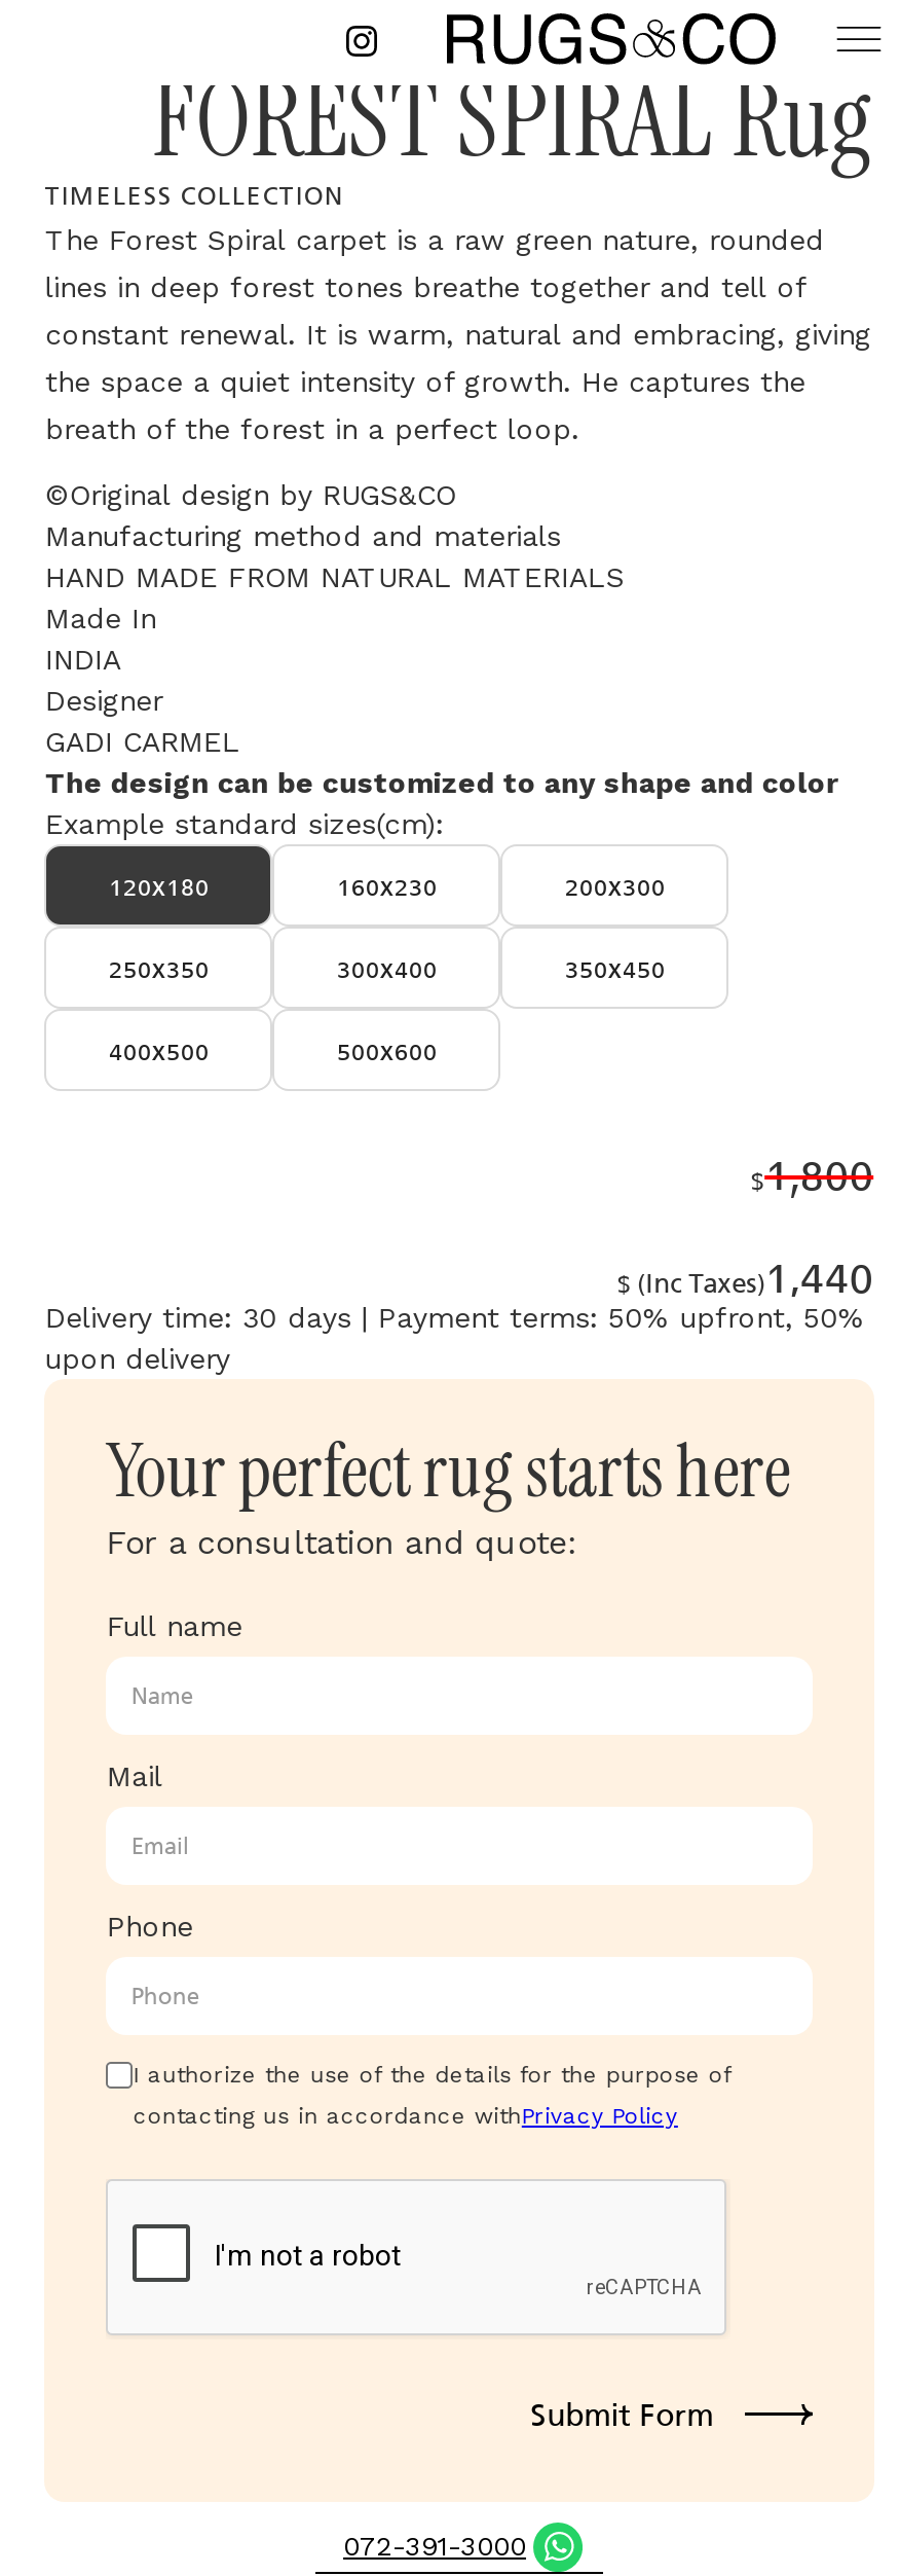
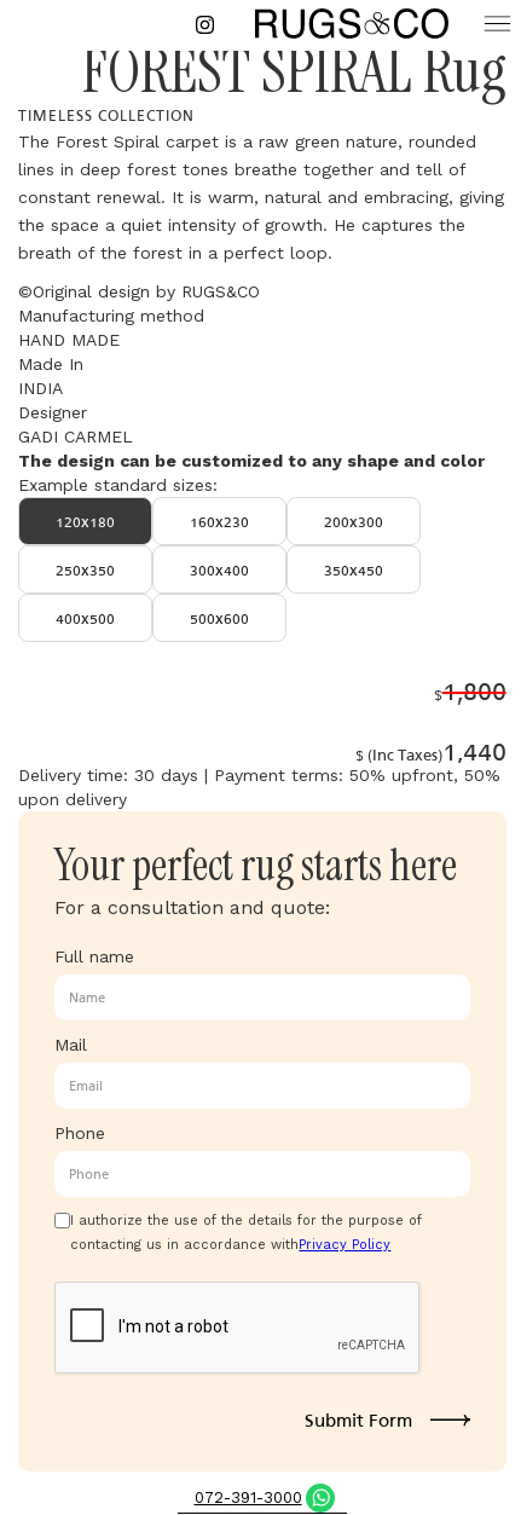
[45,519,624,593] Manufacturing method and materials | HAND MADE FROM NATURAL MATERIALS -> [19,306,205,349] Manufacturing method | HAND MADE
[45,807,444,840] Example standard sizes(cm): -> [19,475,218,495] Example standard sizes:

